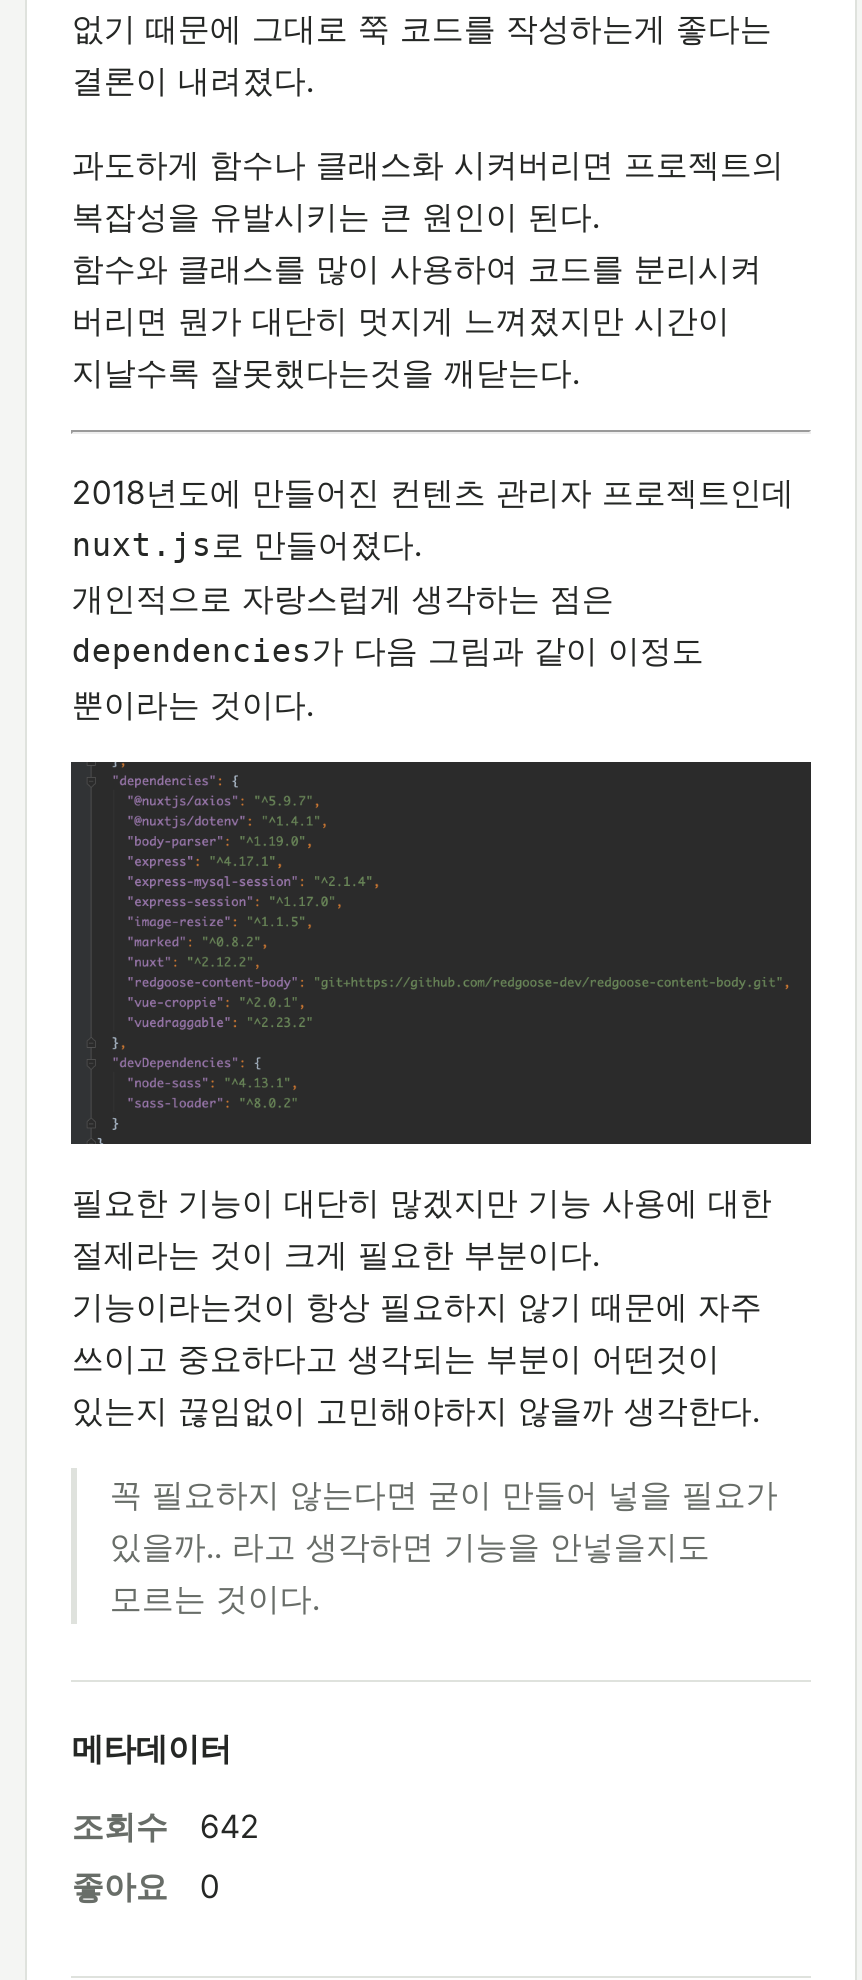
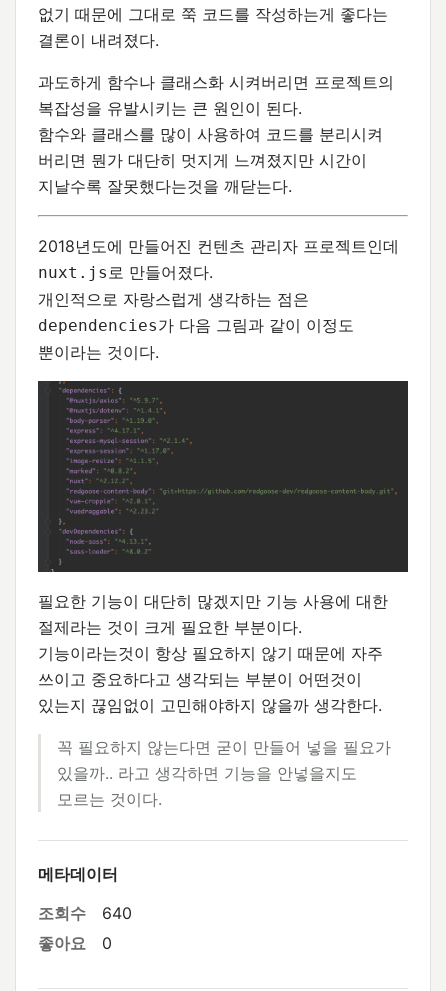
[72,1806,260,1846] 조회수 642 -> [38,903,132,923] 조회수 640

